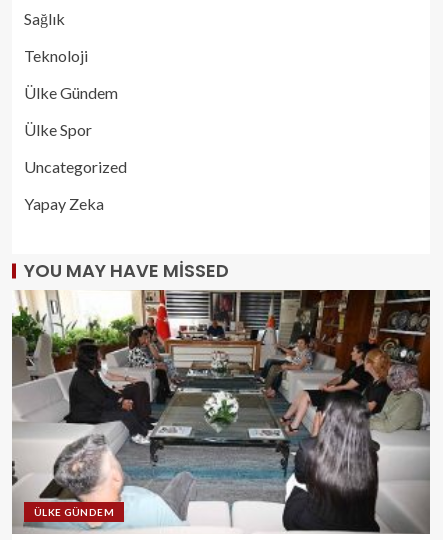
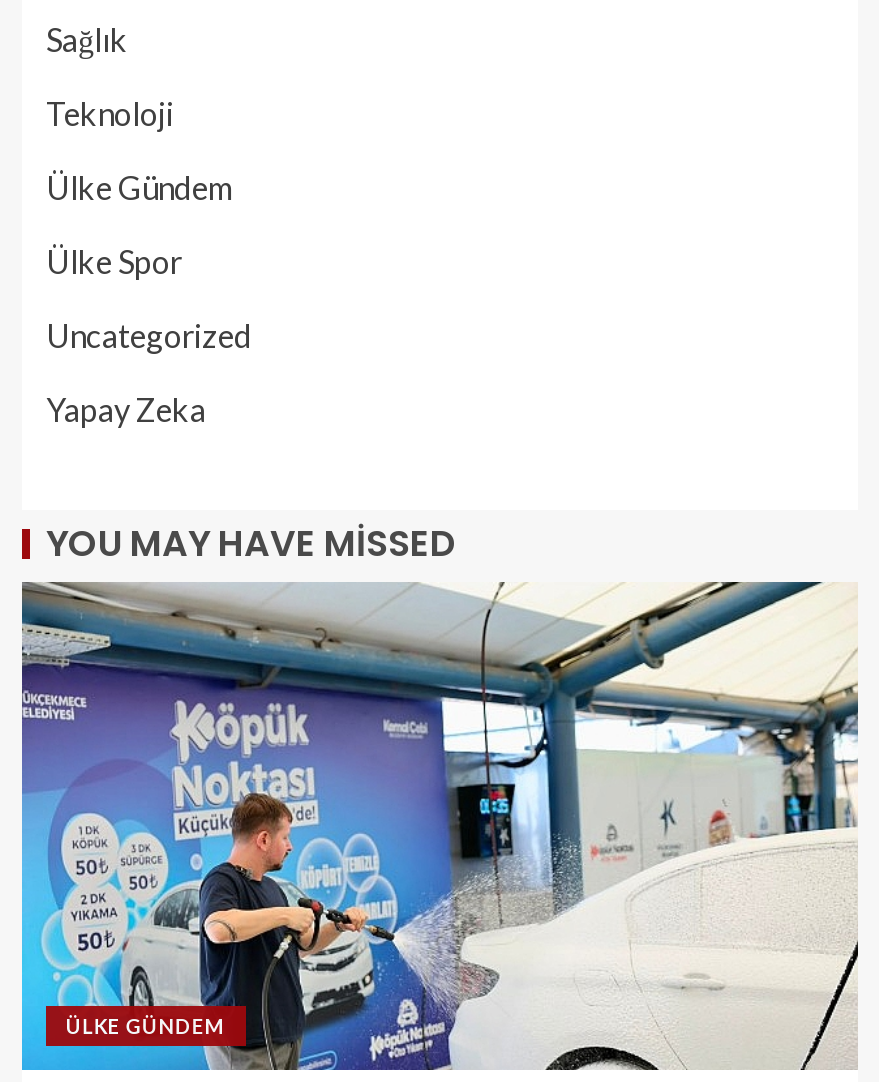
[11,289,431,534] [image] -> [20,580,860,1072] [image]

